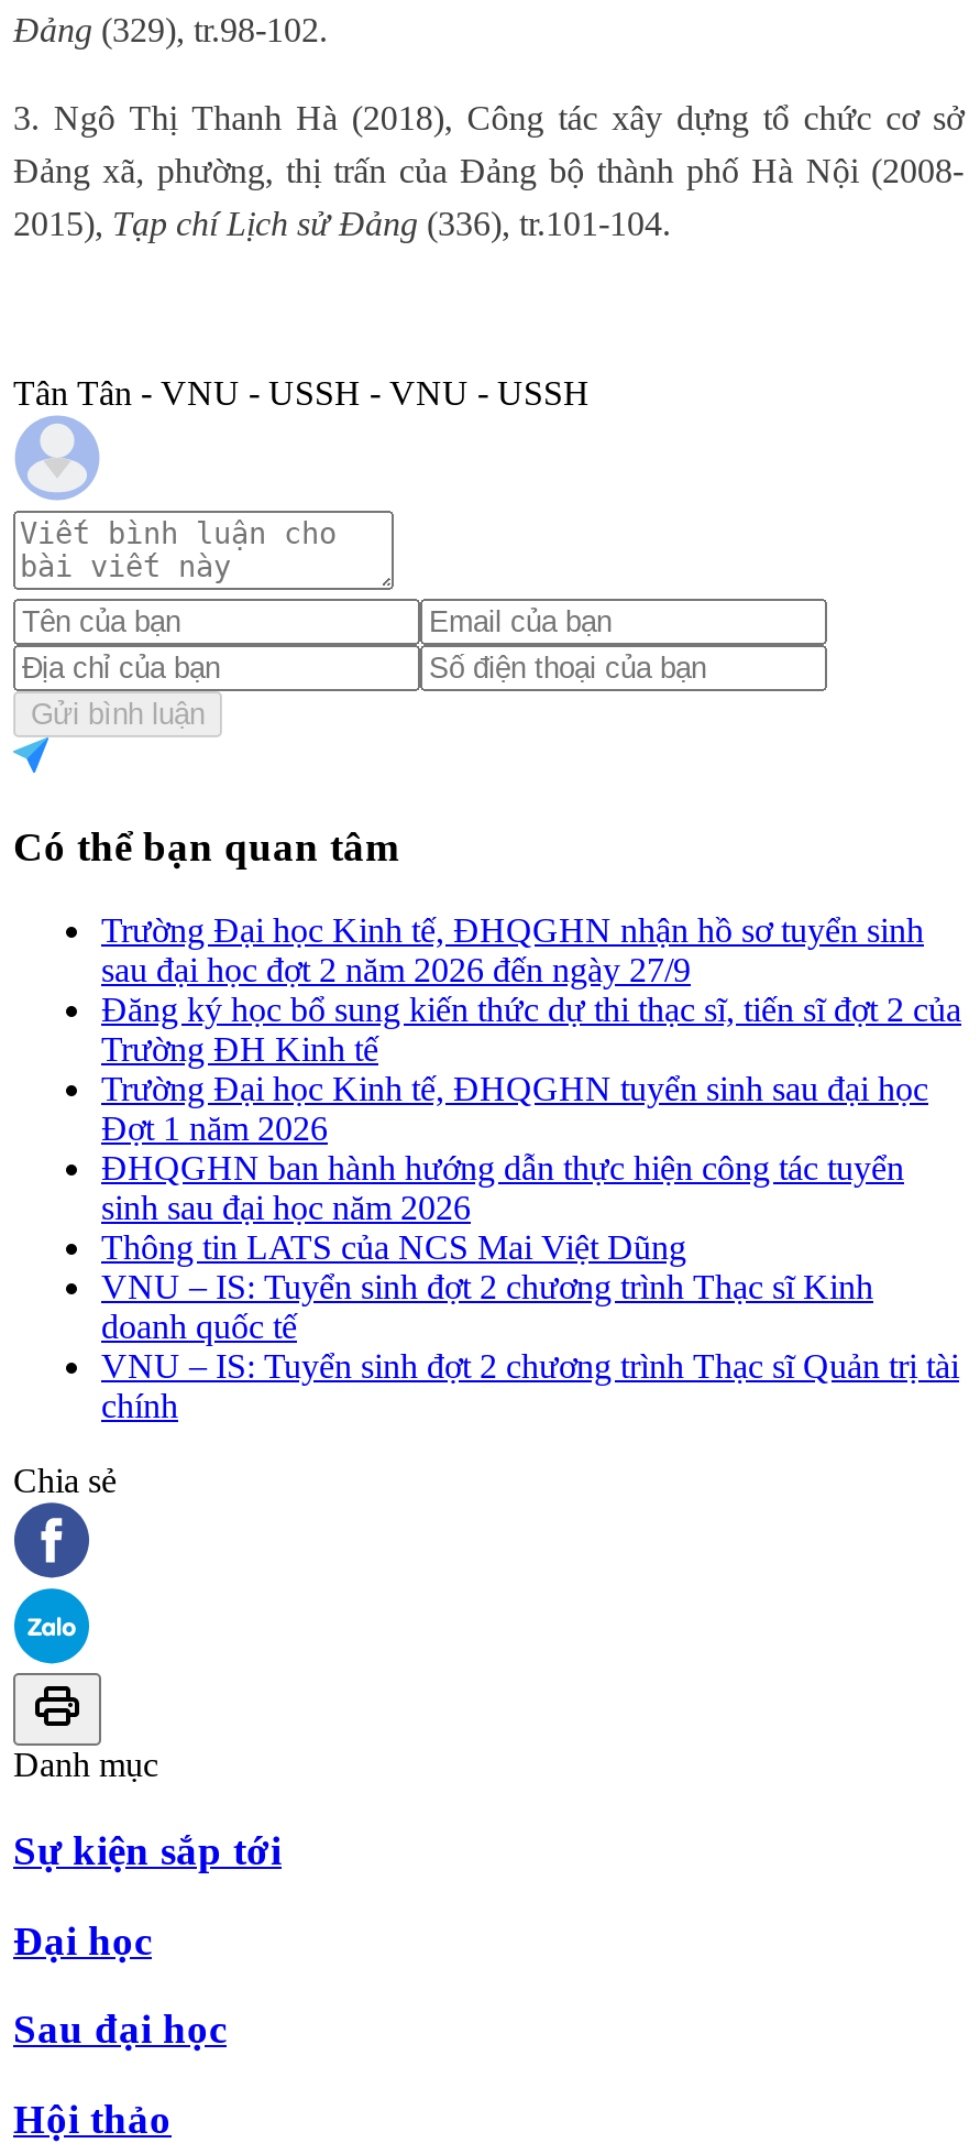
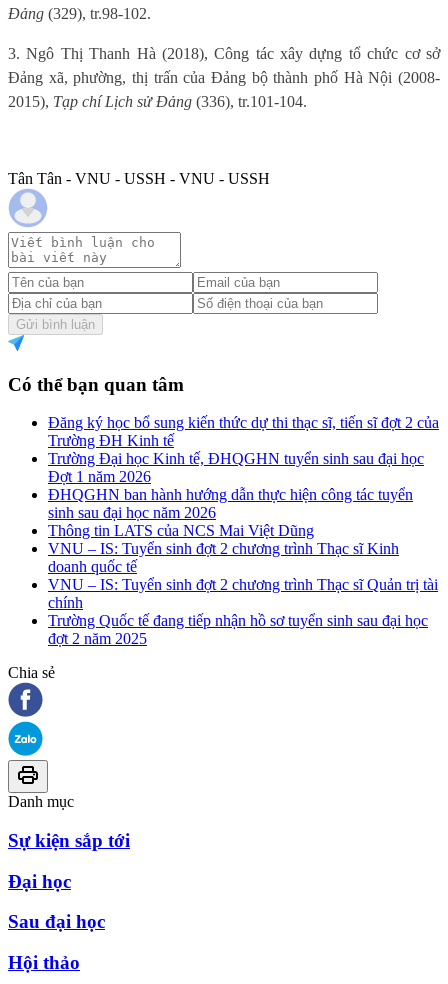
[101,912,924,989] Trường Đại học Kinh tế, ĐHQGHN nhận hồ sơ tuyển sinh | sau đại học đợt 2 năm 2026 đến ngày 27/9 -> none
moved [101,991,961,1425] -> [48,414,439,611]: Đăng ký học bổ sung kiến thức dự thi thạc sĩ, tiến sĩ đợt 2 của | Trường ĐH Kinh tế | Trường Đại học Kinh tế, ĐHQGHN tuyển sinh sau đại học | ... | VNU – IS: Tuyển sinh đợt 2 chương trình Thạc sĩ Quản trị tài | chính
none -> [48,612,428,647] Trường Quốc tế đang tiếp nhận hồ sơ tuyển sinh sau đại học | đợt 2 năm 2025

